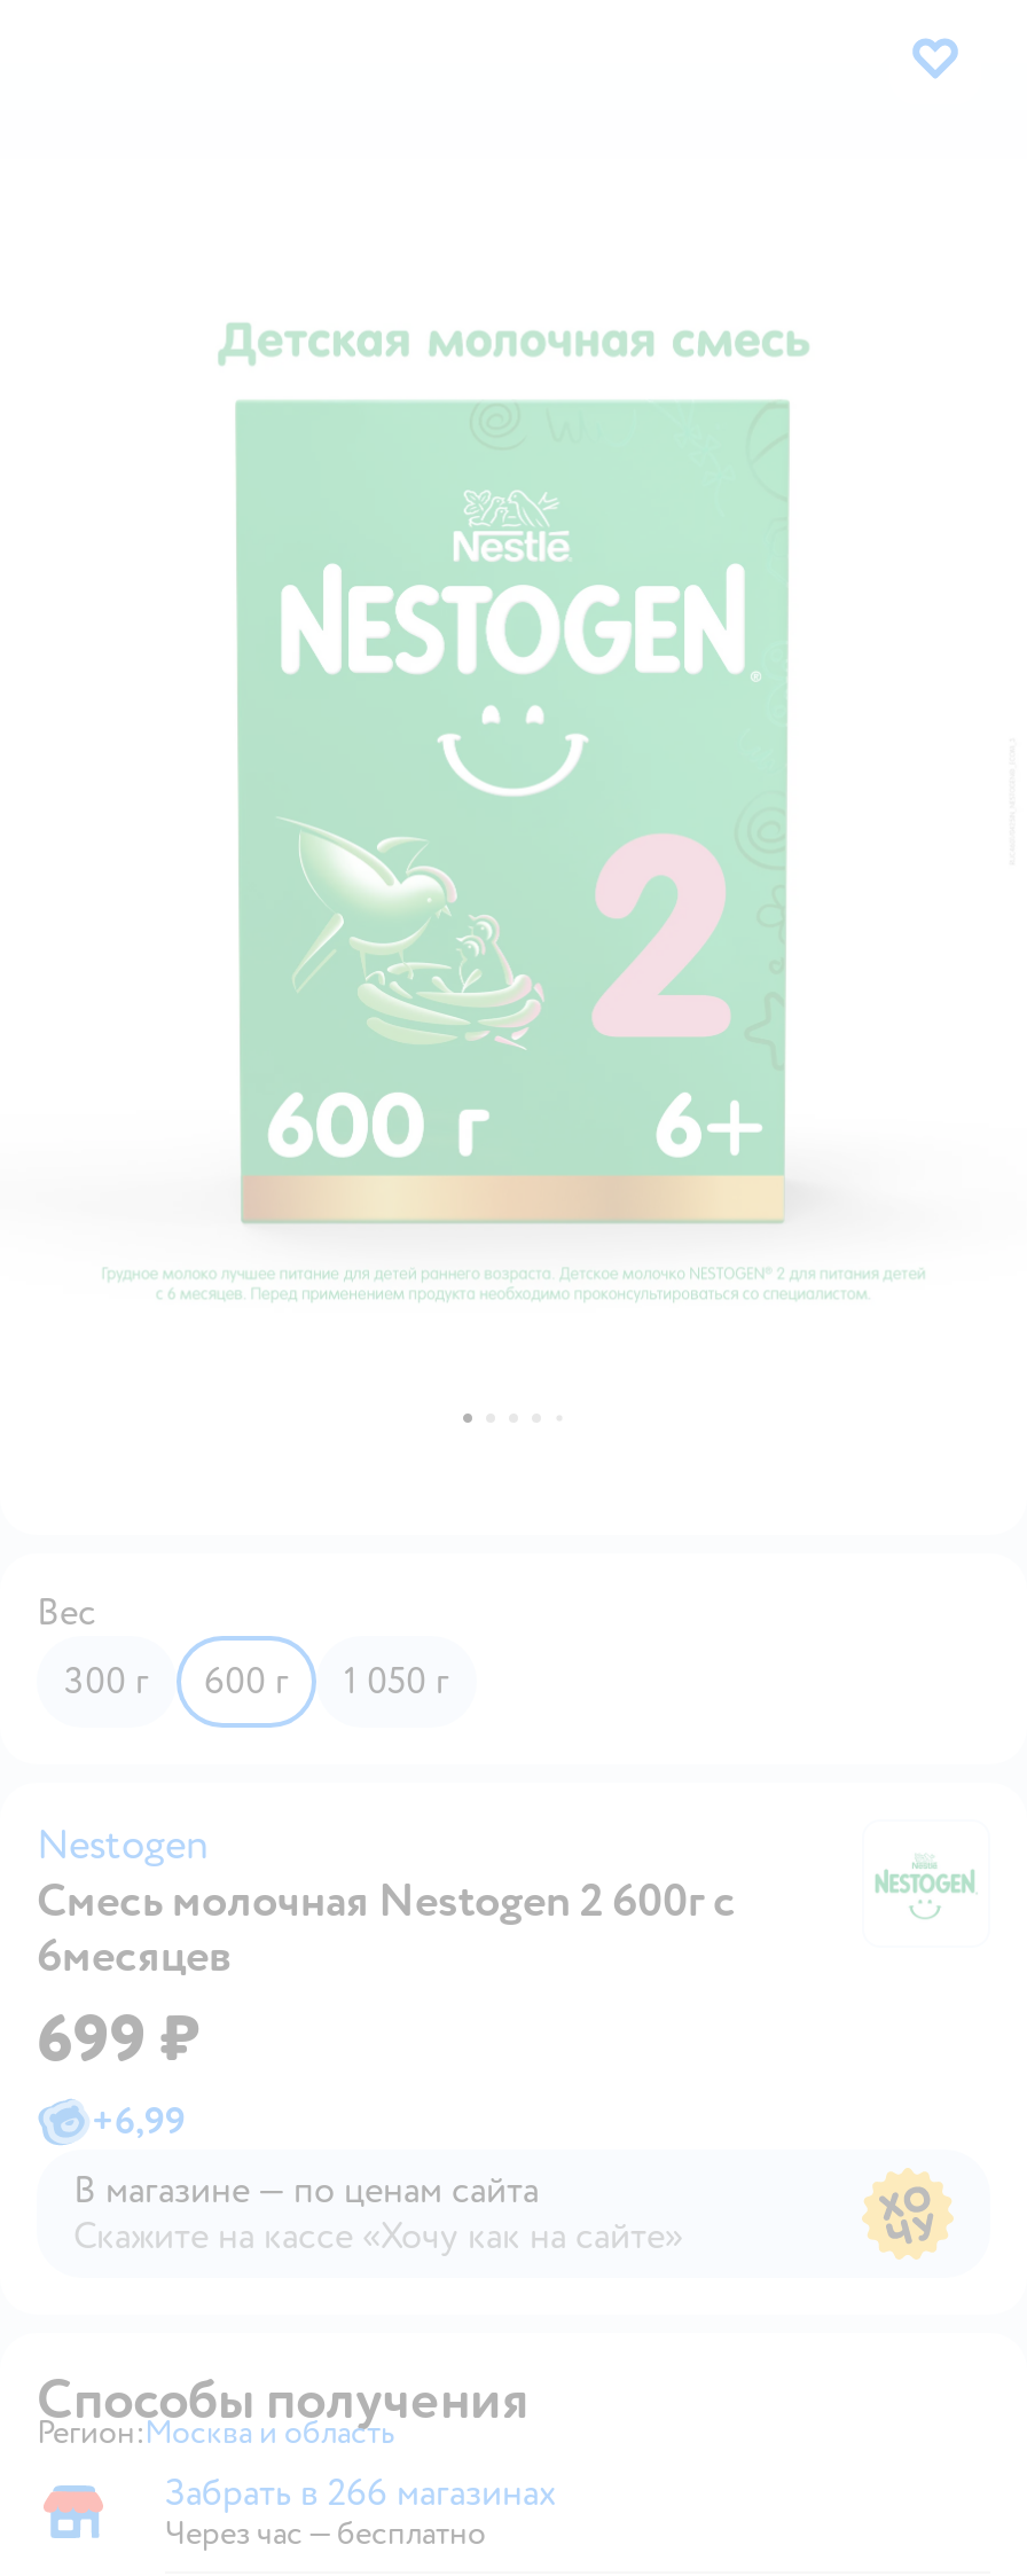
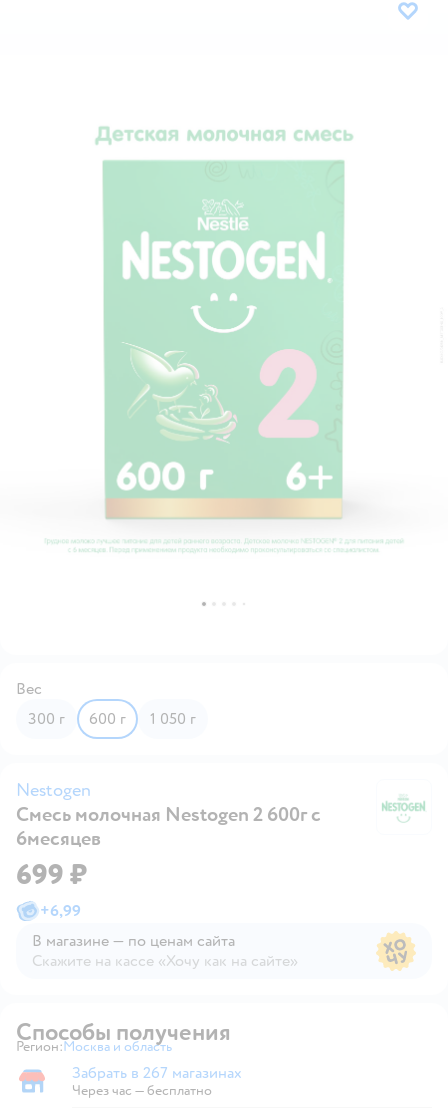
[165,2470,557,2516] Забрать в 266 магазинах -> [72,1063,242,1083] Забрать в 267 магазинах

